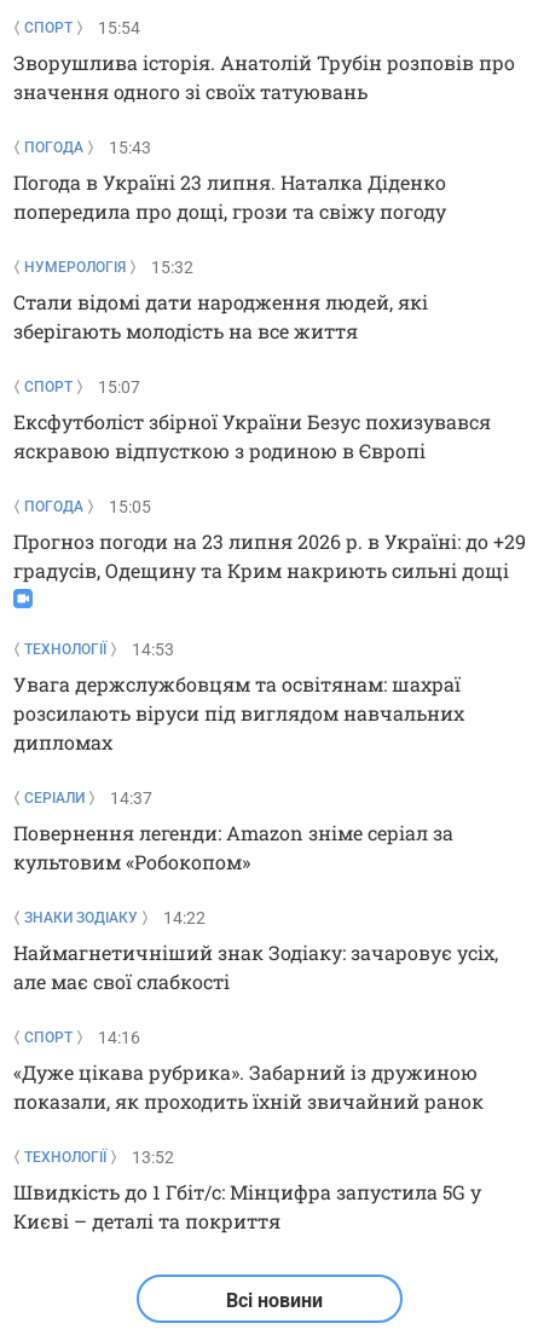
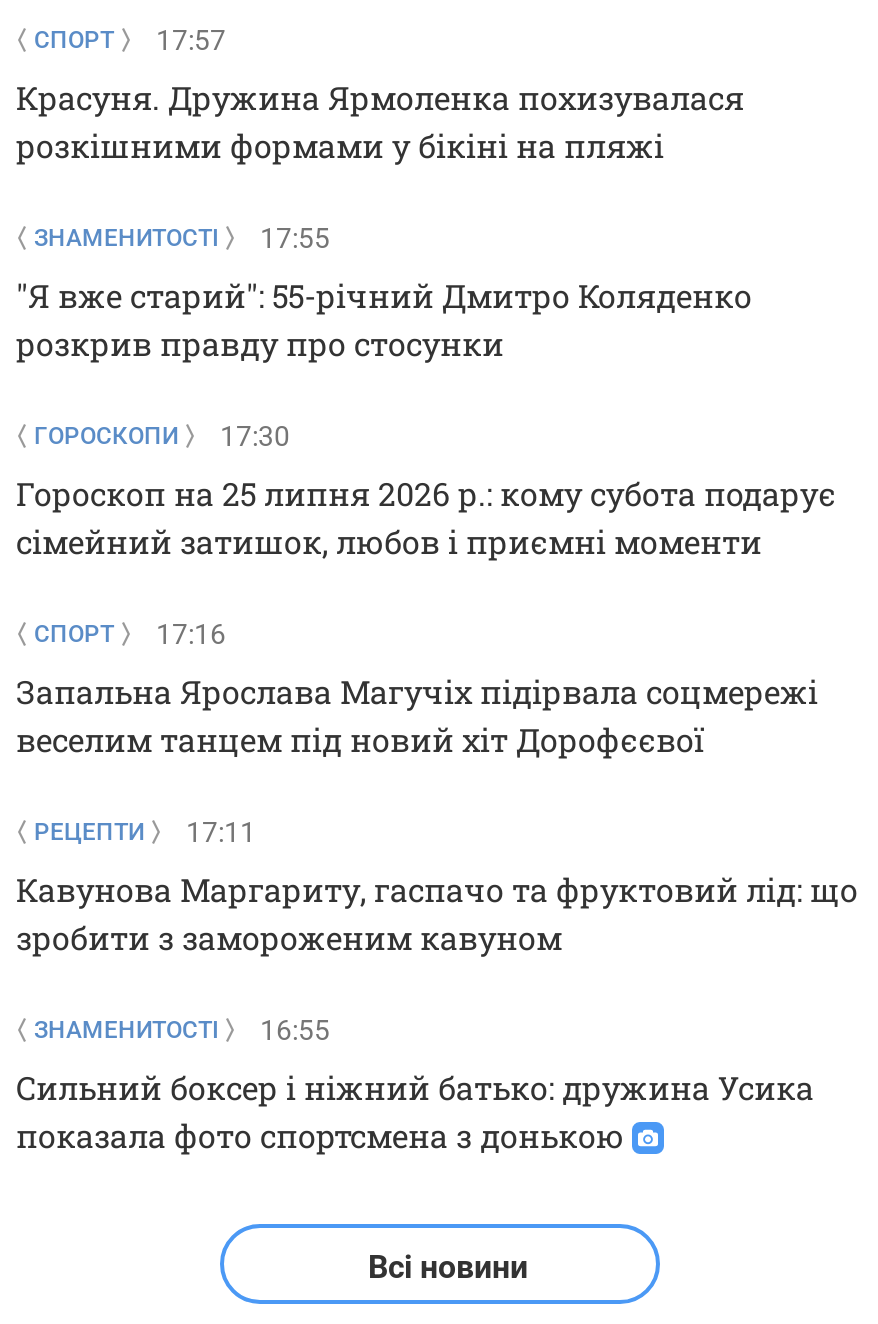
[24,18,140,38] СПОРТ 15:54 -> [34,24,226,56] СПОРТ 17:57
[13,50,515,104] Зворушлива історія. Анатолій Трубін розповів про | значення одного зі своїх татуювань -> [16,76,744,166] Красуня. Дружина Ярмоленка похизувалася | розкішними формами у бікіні на пляжі
[24,138,151,157] ПОГОДА | 15:43 -> [34,222,330,254] ЗНАМЕНИТОСТІ | 17:55
[13,170,446,224] Погода в Україні 23 липня. Наталка Діденко | попередила про дощі, грози та свіжу погоду -> [16,274,752,364] "Я вже старий": 55-річний Дмитро Коляденко | розкрив правду про стосунки
[24,258,193,277] НУМЕРОЛОГІЯ | 15:32 -> [34,420,290,452] ГОРОСКОПИ | 17:30
[13,289,428,344] Стали відомі дати народження людей, які | зберігають молодість на все життя -> [16,472,836,562] Гороскоп на 25 липня 2026 р.: кому субота подарує | сімейний затишок, любов і приємні моменти
[13,378,526,1234] 15:07 | Ексфутболіст збірної України Безус похизувався | яскравою відпусткою з родиною в Європі | ПОГОДА | 15:05 | Прогноз погоди на 23 липня 2026 р. в Україні: до +29 | градусів, Одещину та Крим накриють сильні дощі | ТЕХНОЛОГІЇ | 14:53 | Увага держслужбовцям та освітянам: шахраї | розсилають віруси під виглядом навчальних | дипломах | СЕРІАЛИ | 14:37 | Повернення легенди: Amazon зніме серіал за | культовим «Робокопом» | ЗНАКИ ЗОДІАКУ | 14:22 | Наймагнетичніший знак Зодіаку: зачаровує усіх, | але має свої слабкості | СПОРТ | 14:16 | «Дуже цікава рубрика». Забарний із дружиною | показали, як проходить їхній звичайний ранок | ТЕХНОЛОГІЇ | 13:52 | Швидкість до 1 Гбіт/с: Мінцифра запустила 5G у | Києві – деталі та покриття -> [16,618,858,1156] 17:16 | Запальна Ярослава Магучіх підірвала соцмережі | веселим танцем під новий хіт Дорофєєвої | РЕЦЕПТИ | 17:11 | Кавунова Маргариту, гаспачо та фруктовий лід: що | зробити з замороженим кавуном | ЗНАМЕНИТОСТІ | 16:55 | Сильний боксер і ніжний батько: дружина Усика | показала фото спортсмена з донькою

